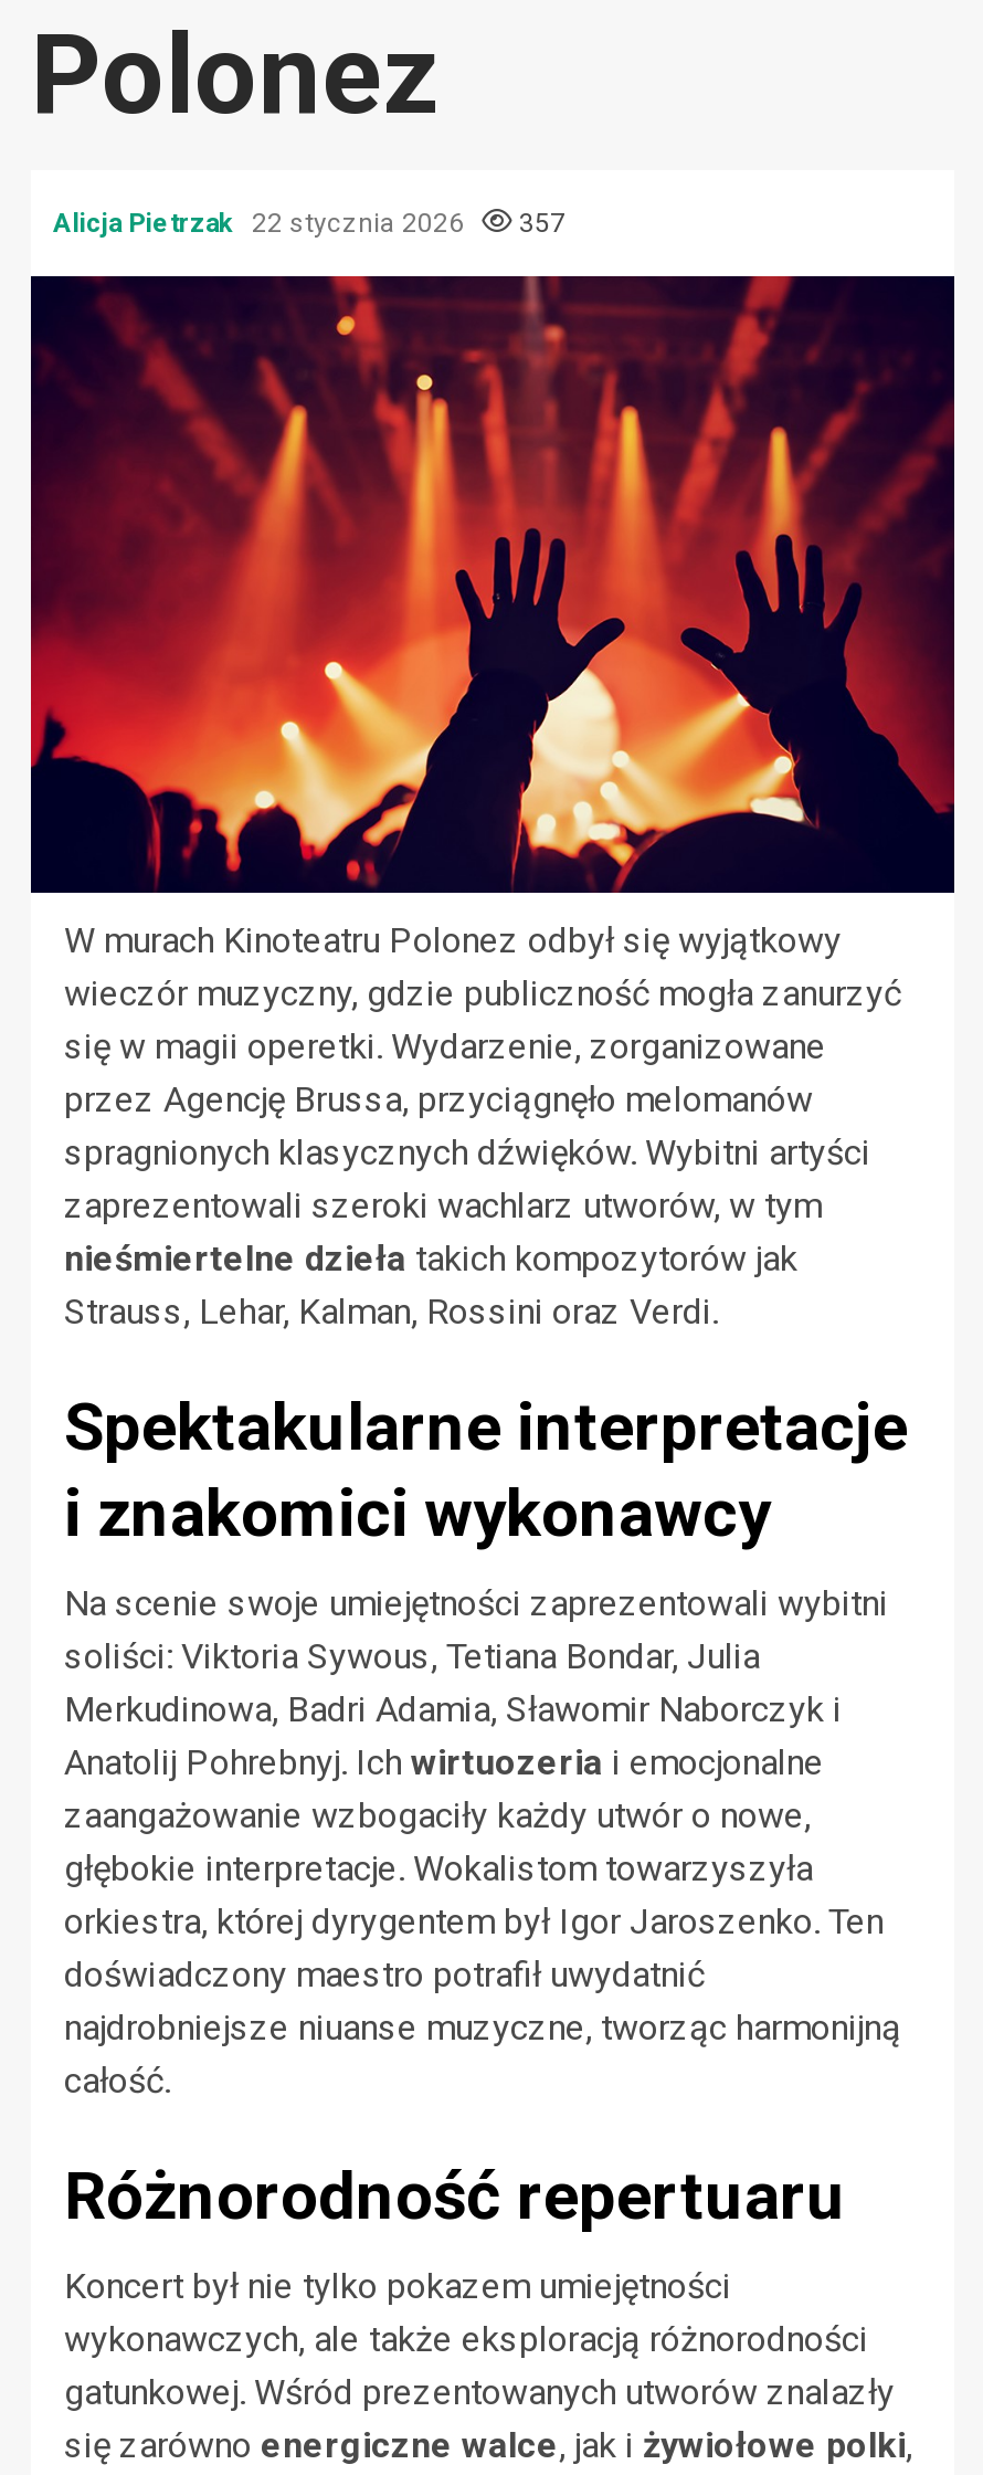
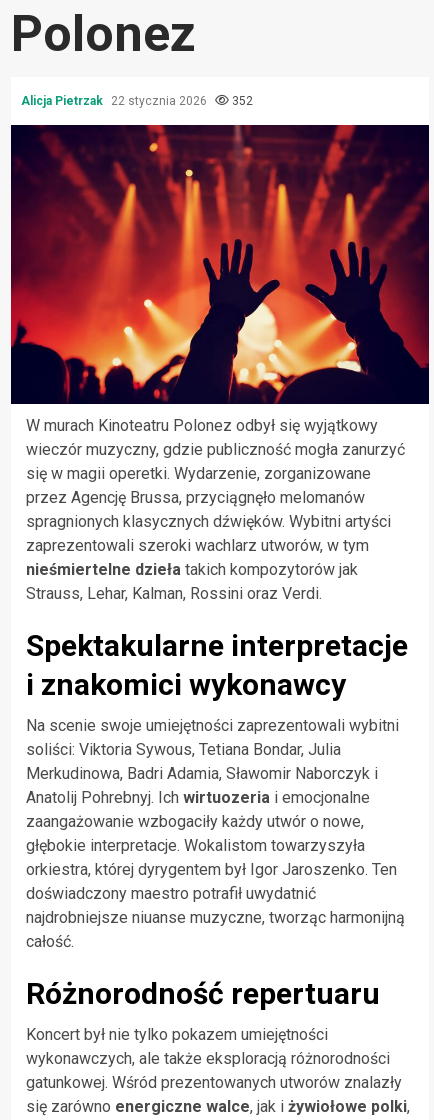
[53,208,566,239] Alicja Pietrzak 22 stycznia 2026 357 -> [21,94,253,108] Alicja Pietrzak 22 stycznia 2026 352

